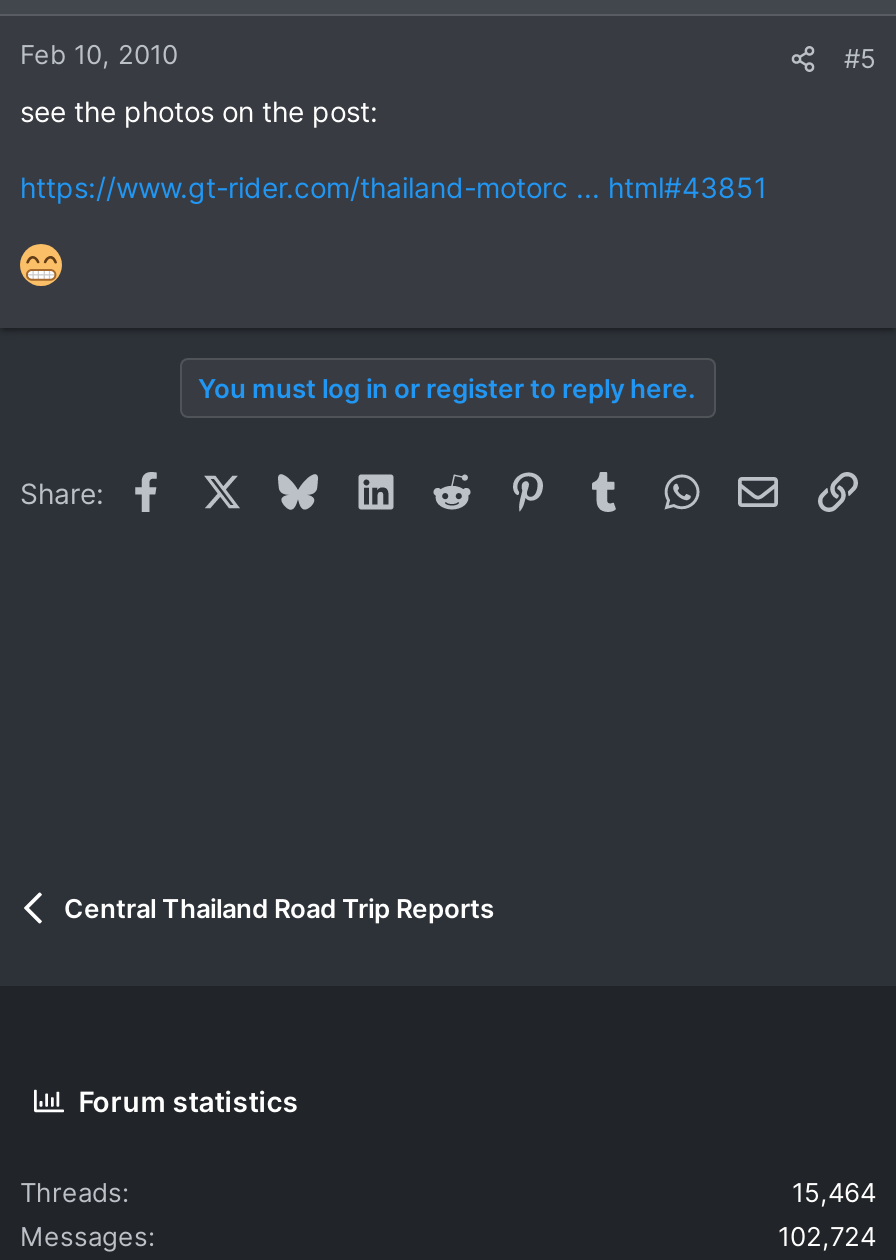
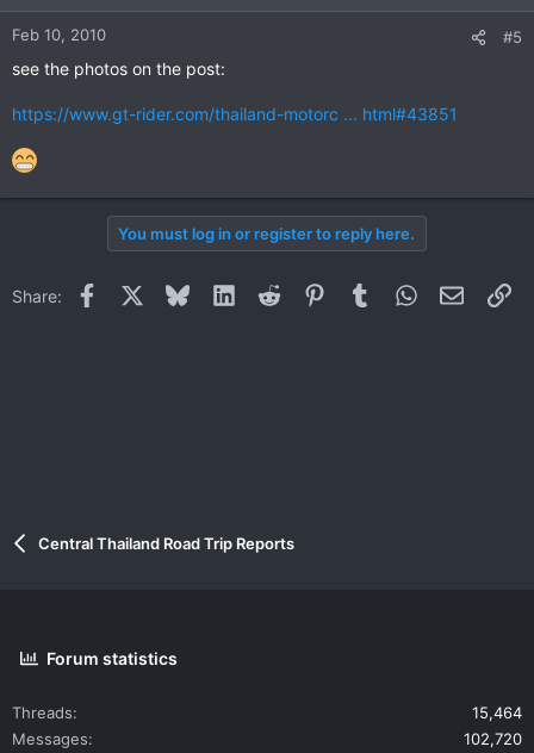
[778,1219,876,1251] 102,724 -> [464,729,522,748] 102,720

